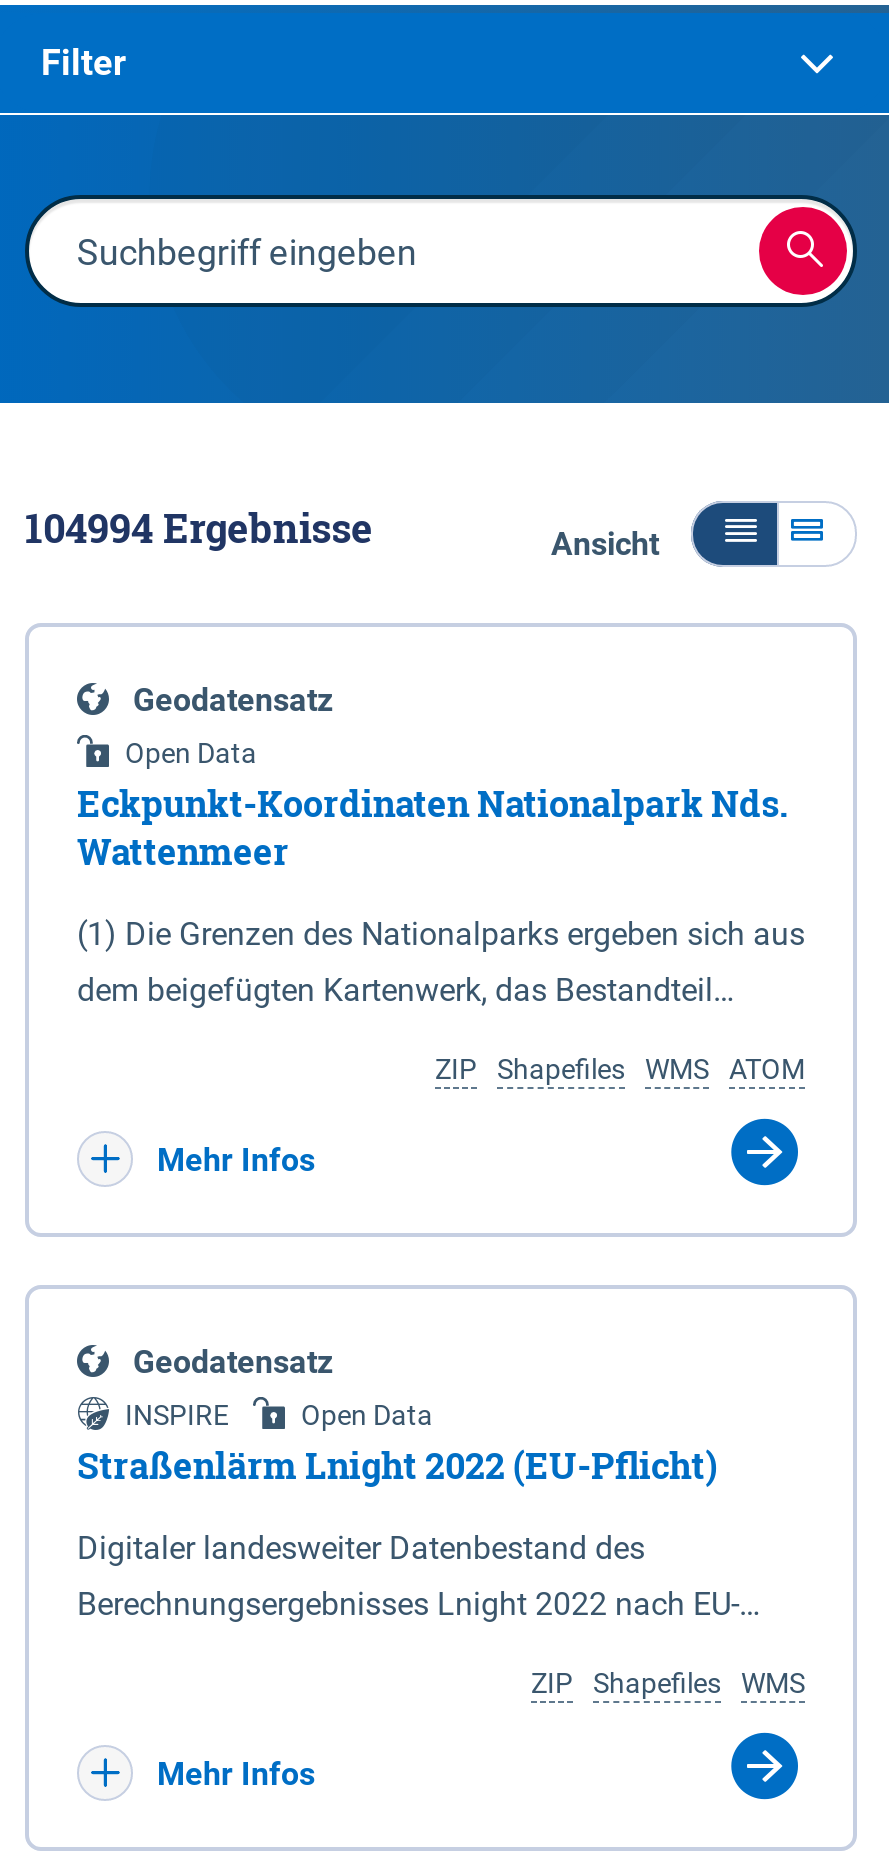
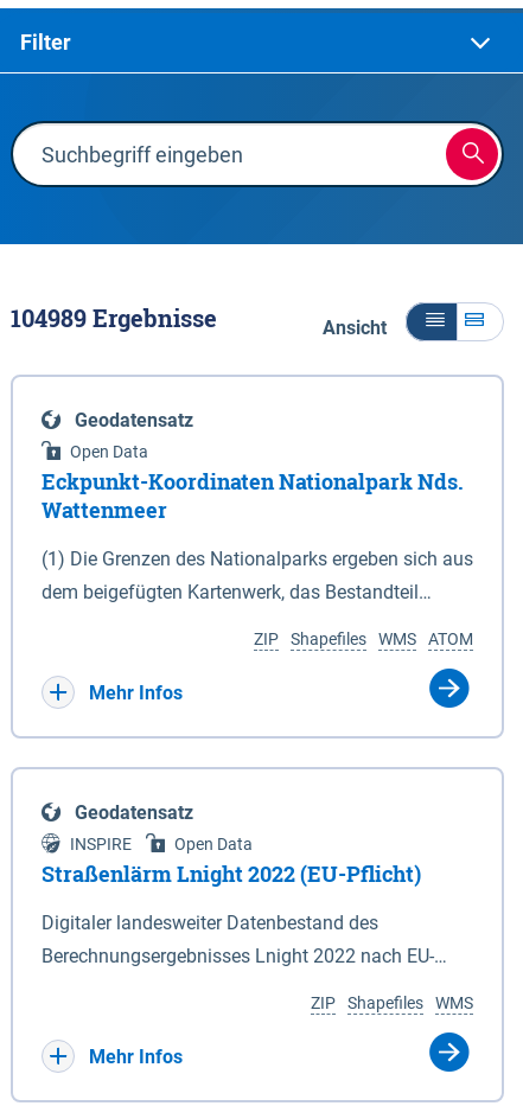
[25,501,373,553] 104994 Ergebnisse -> [11,302,217,333] 104989 Ergebnisse

